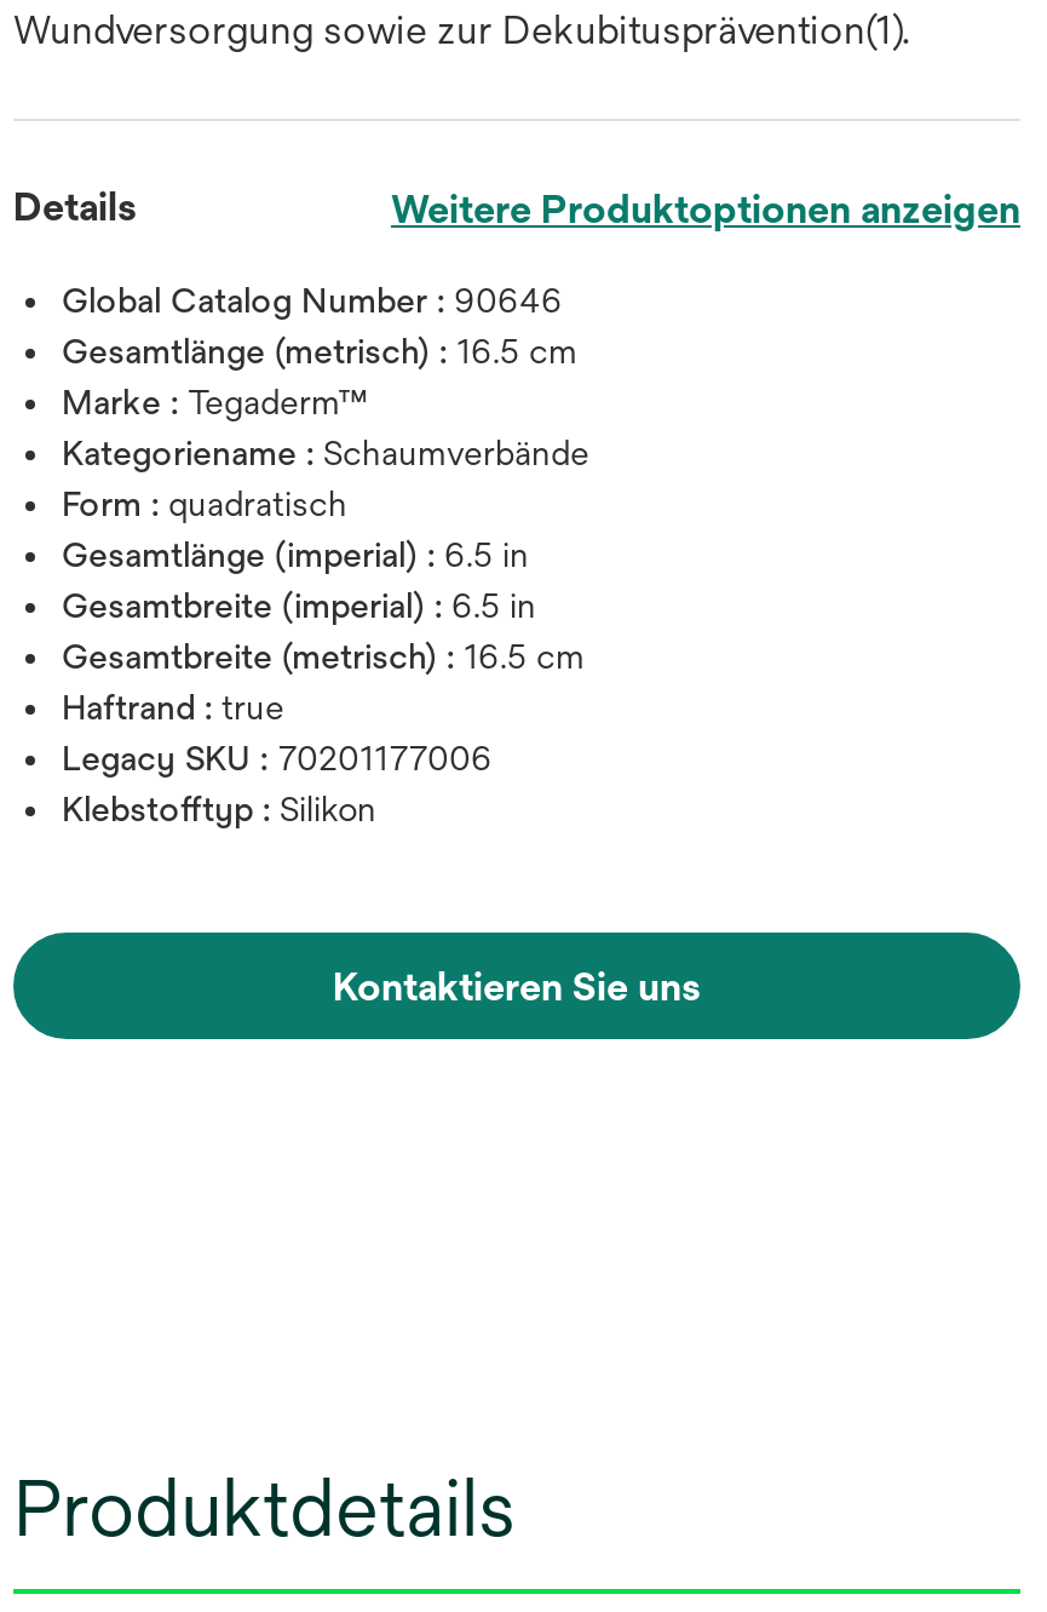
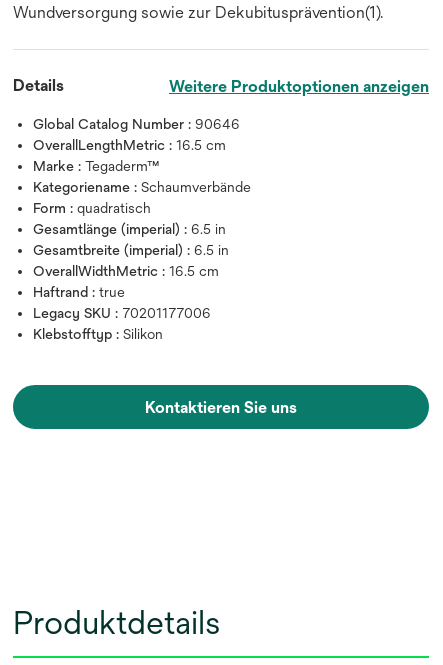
[62,332,577,371] Gesamtlänge (metrisch) : 16.5 cm -> [33,137,226,153] OverallLengthMetric : 16.5 cm
[62,637,585,676] Gesamtbreite (metrisch) : 16.5 cm -> [33,263,219,279] OverallWidthMetric : 16.5 cm

